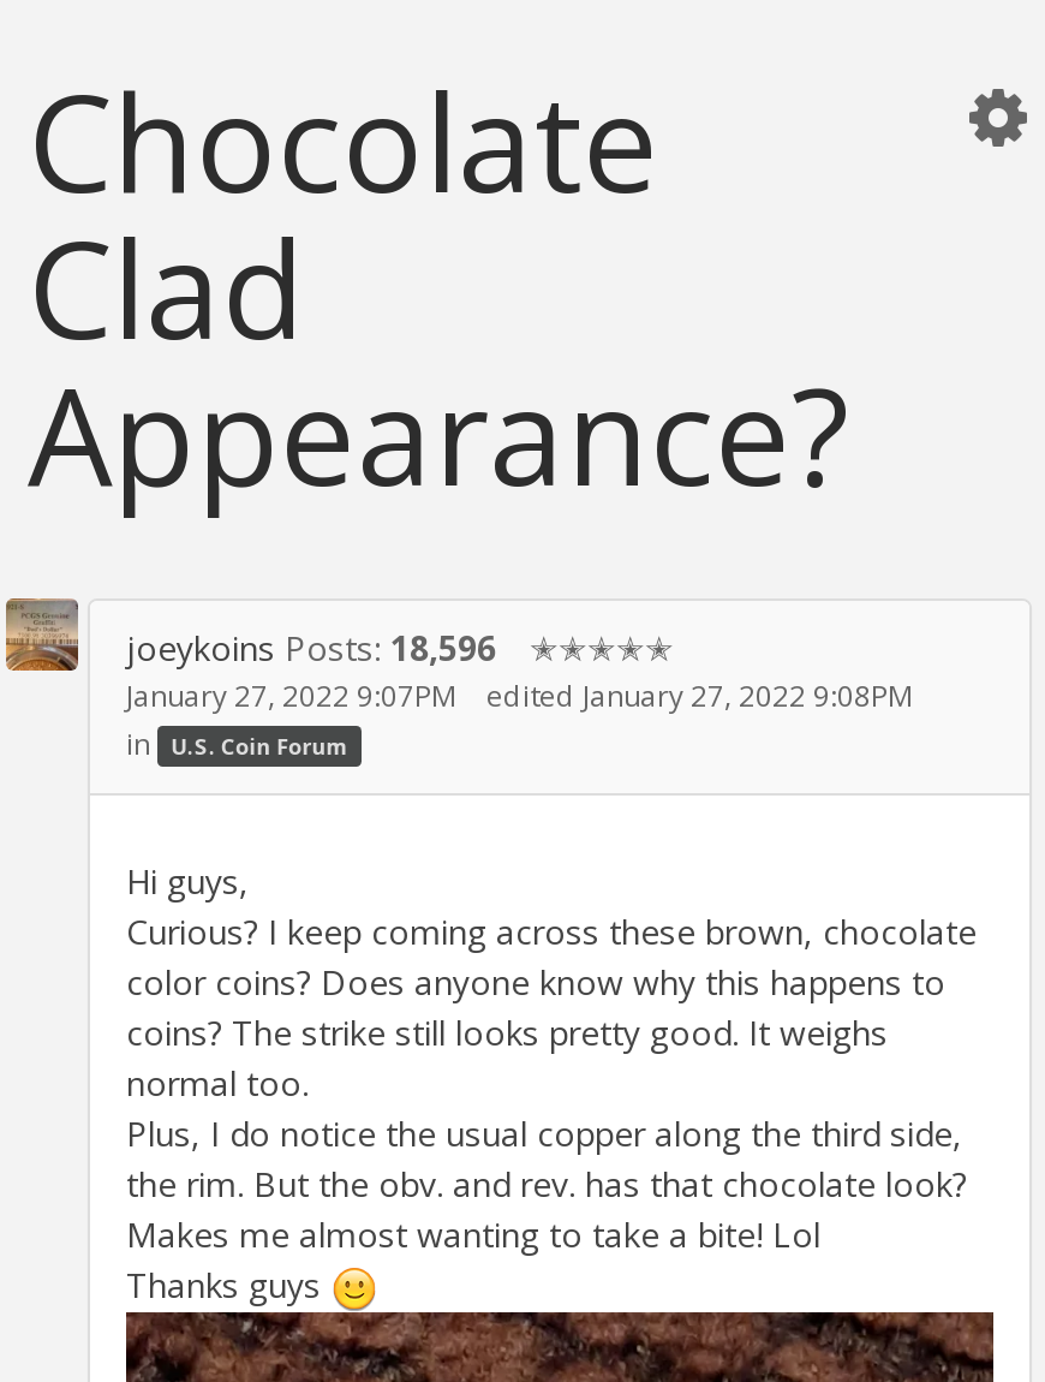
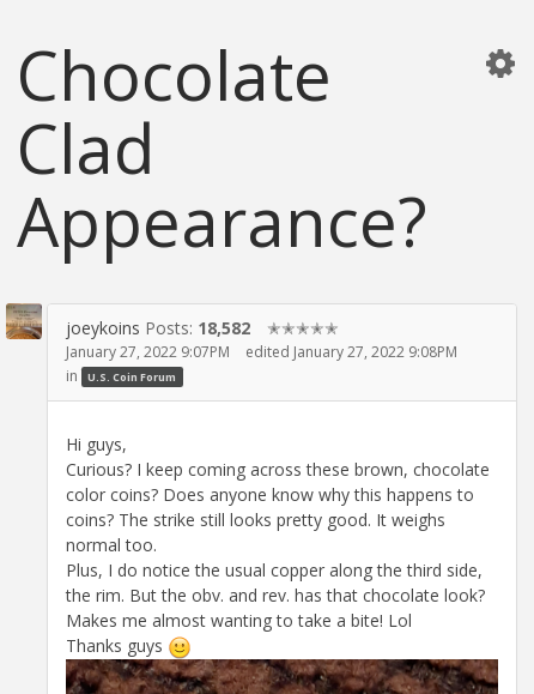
[126,624,496,669] joeykoins Posts: 18,596 -> [66,316,250,339] joeykoins Posts: 18,582

